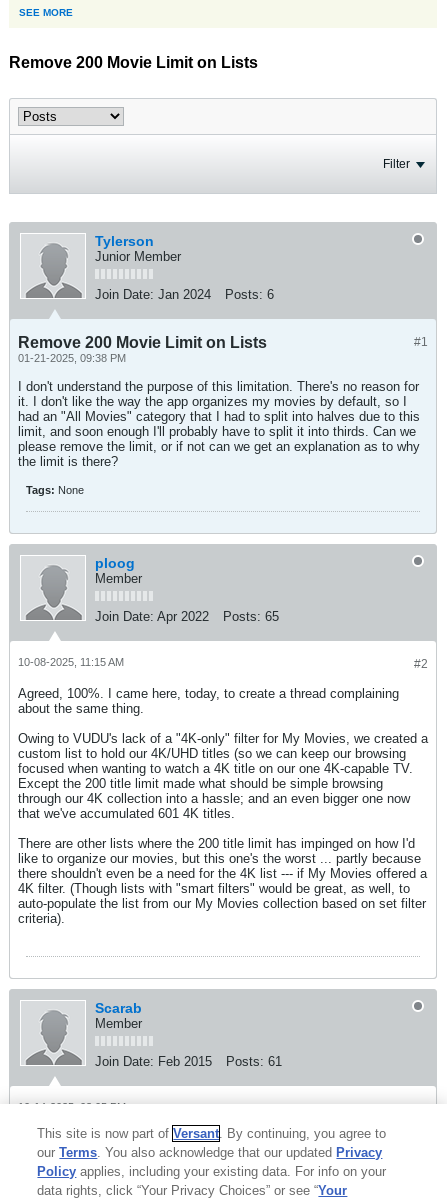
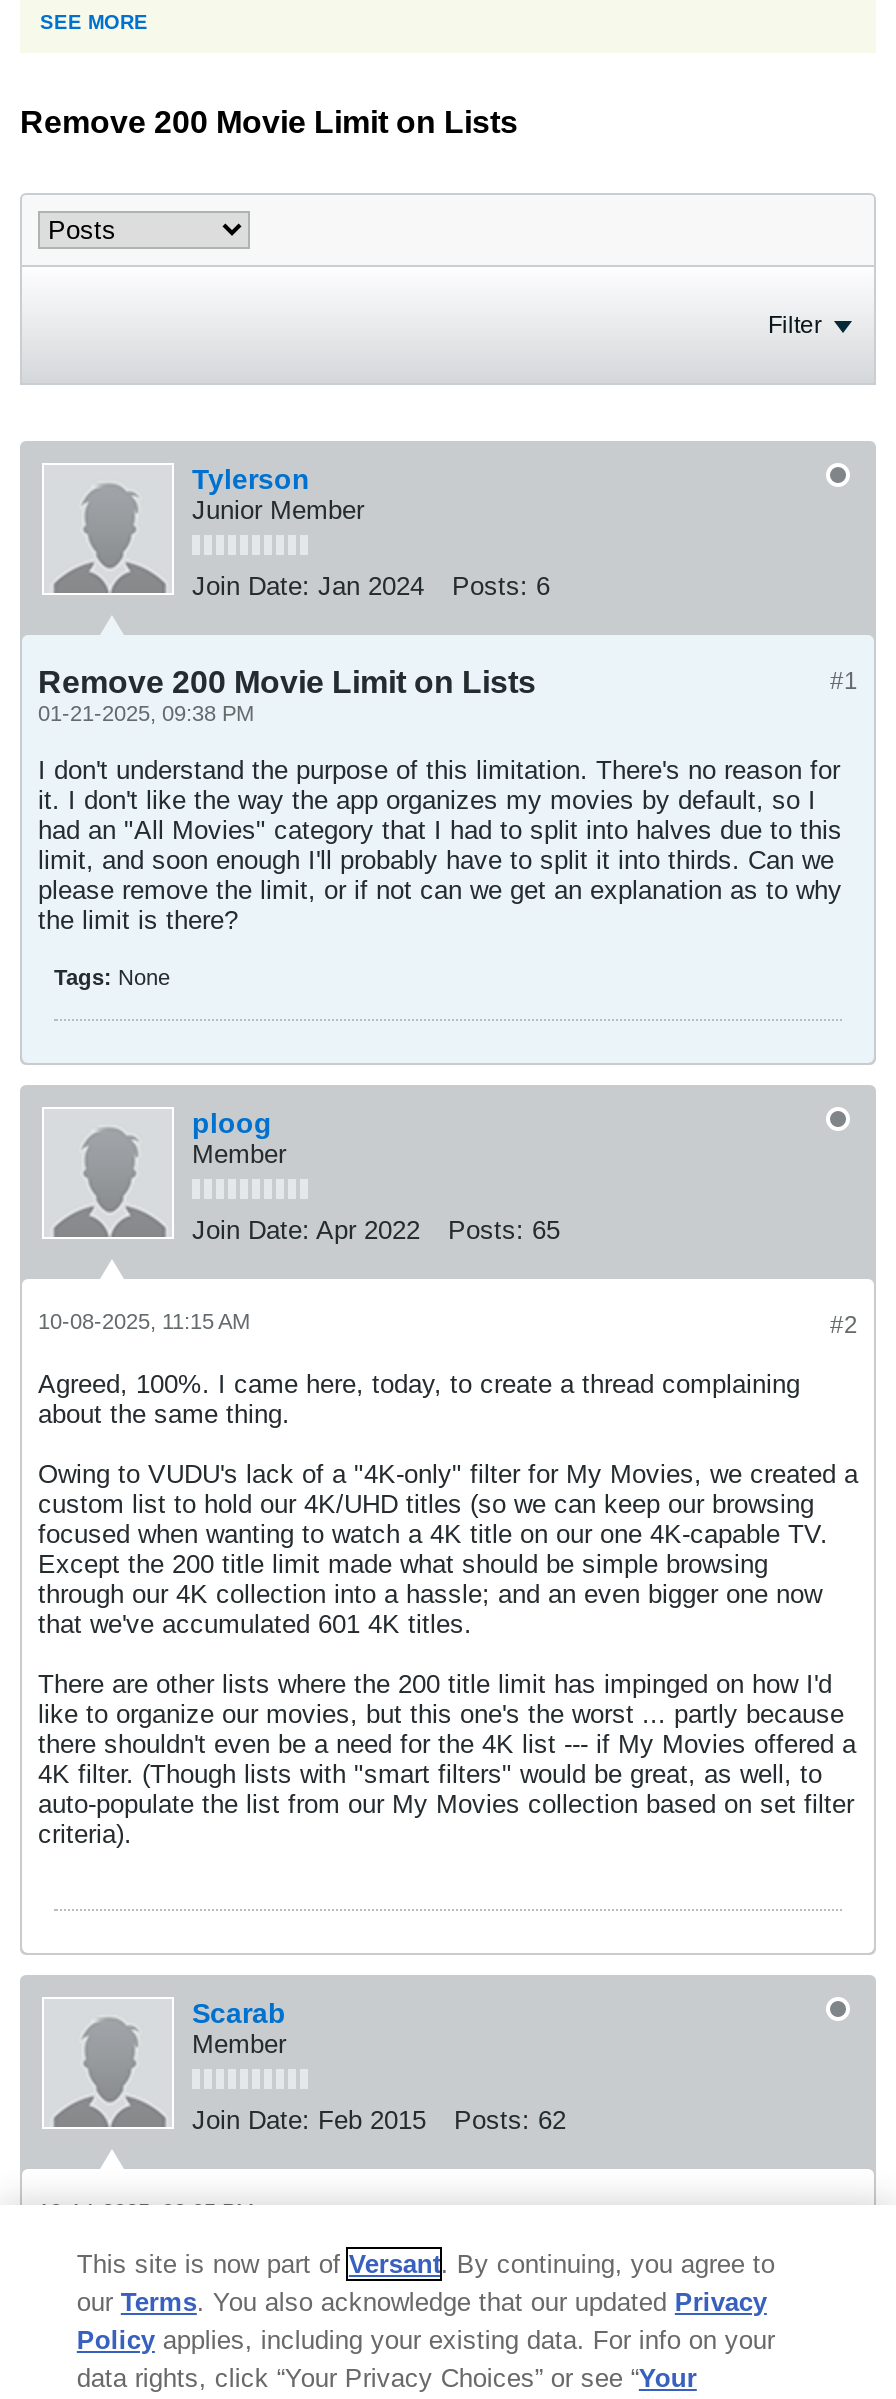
[95,1054,282,1069] Join Date: Feb 2015 Posts: 61 -> [192,2105,566,2135] Join Date: Feb 2015 Posts: 62

